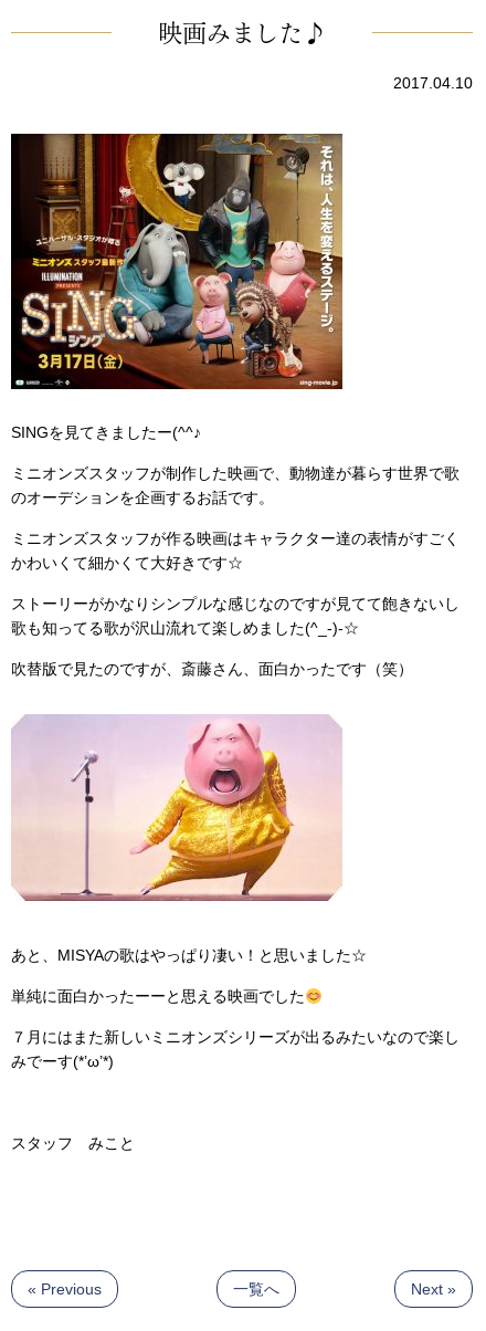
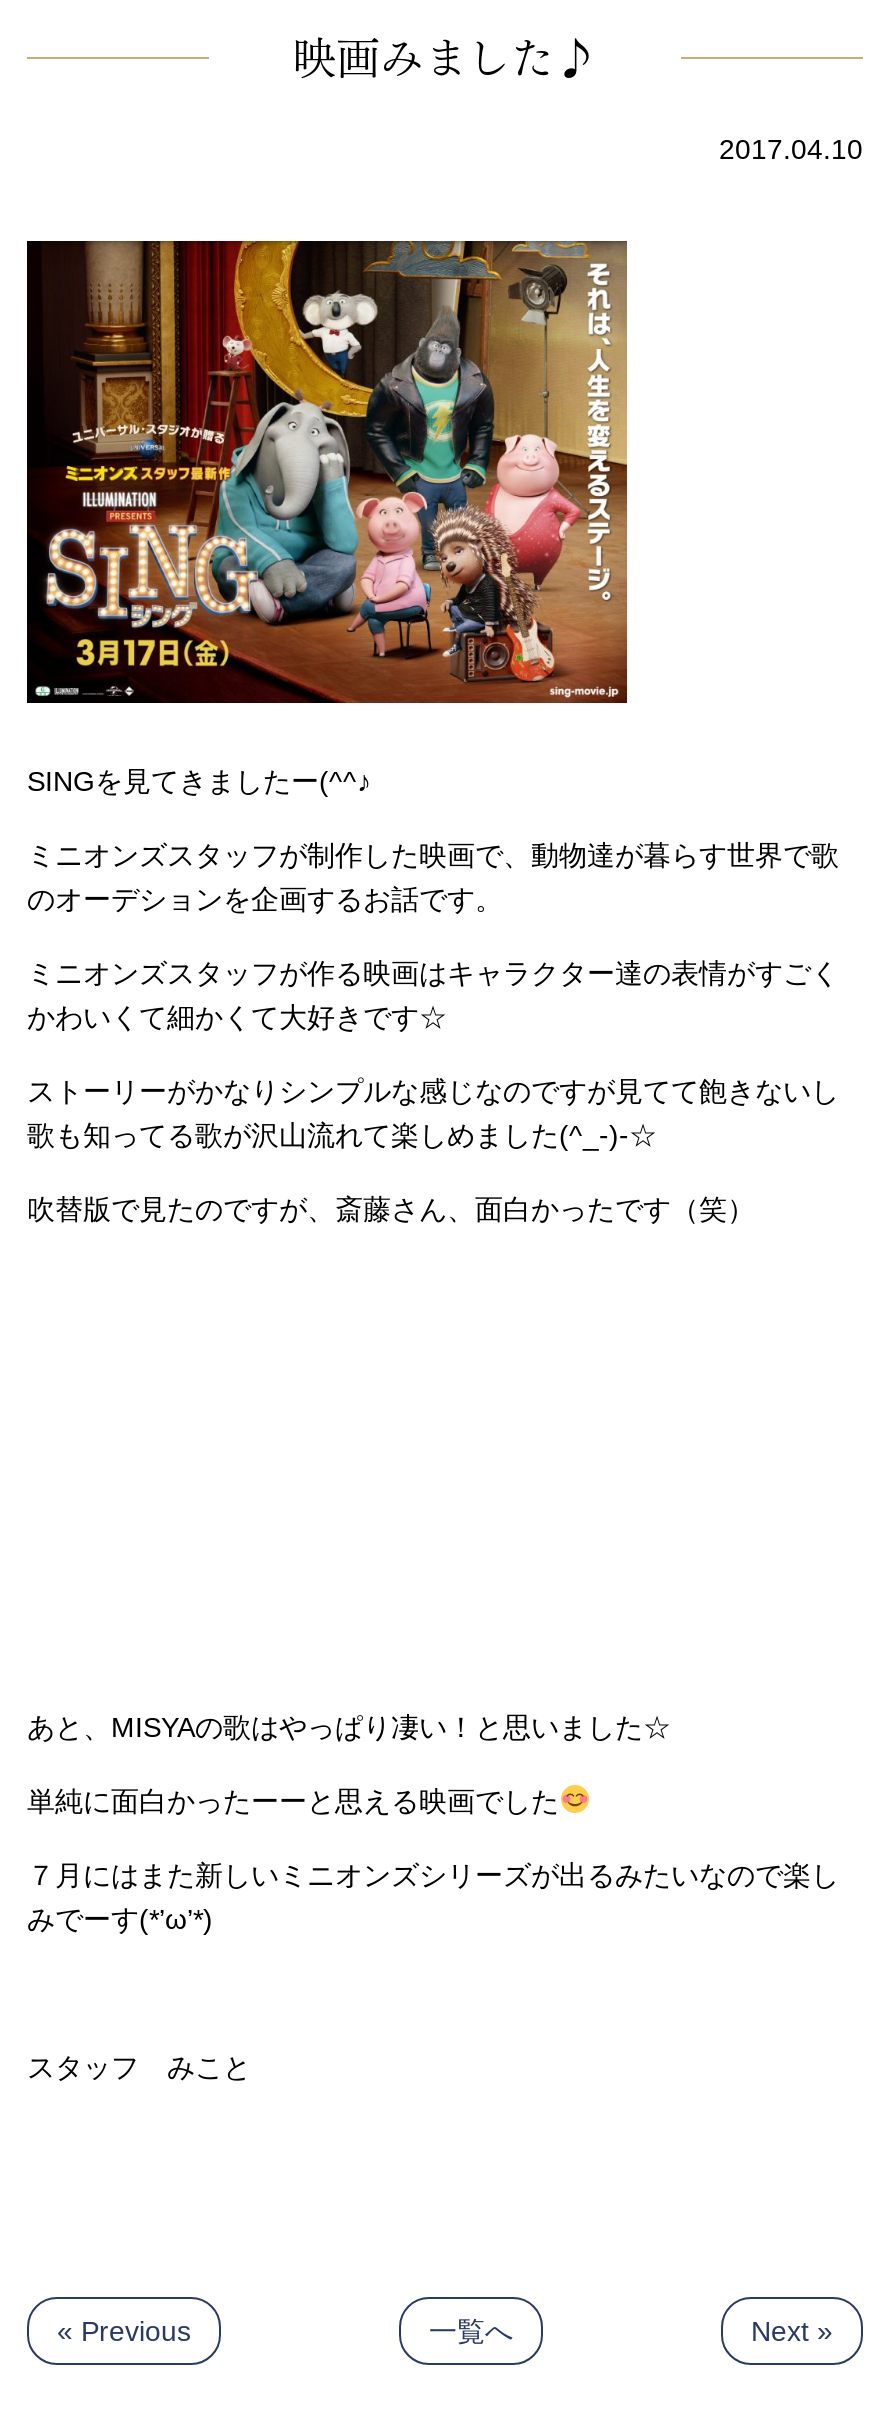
[11,714,342,902] [image] -> none

